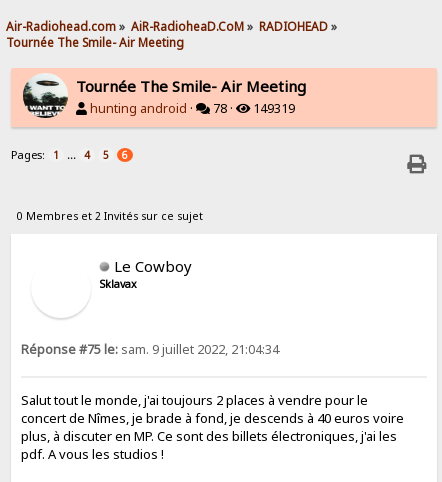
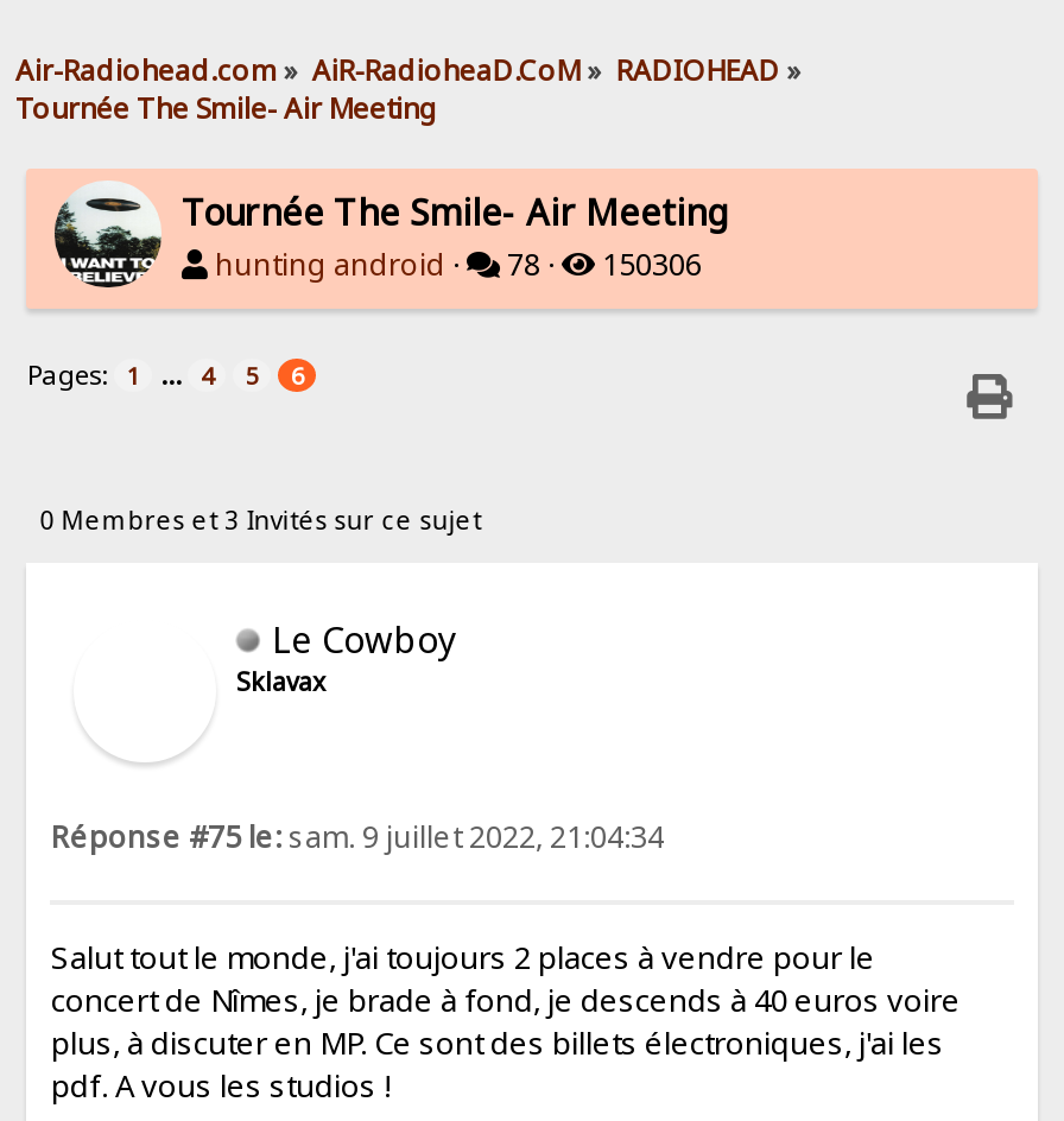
[250,100,295,117] 149319 -> [595,244,702,285] 150306
[17,209,203,223] 0 Membres et 2 Invités sur ce sujet -> [40,503,482,536] 0 Membres et 3 Invités sur ce sujet

